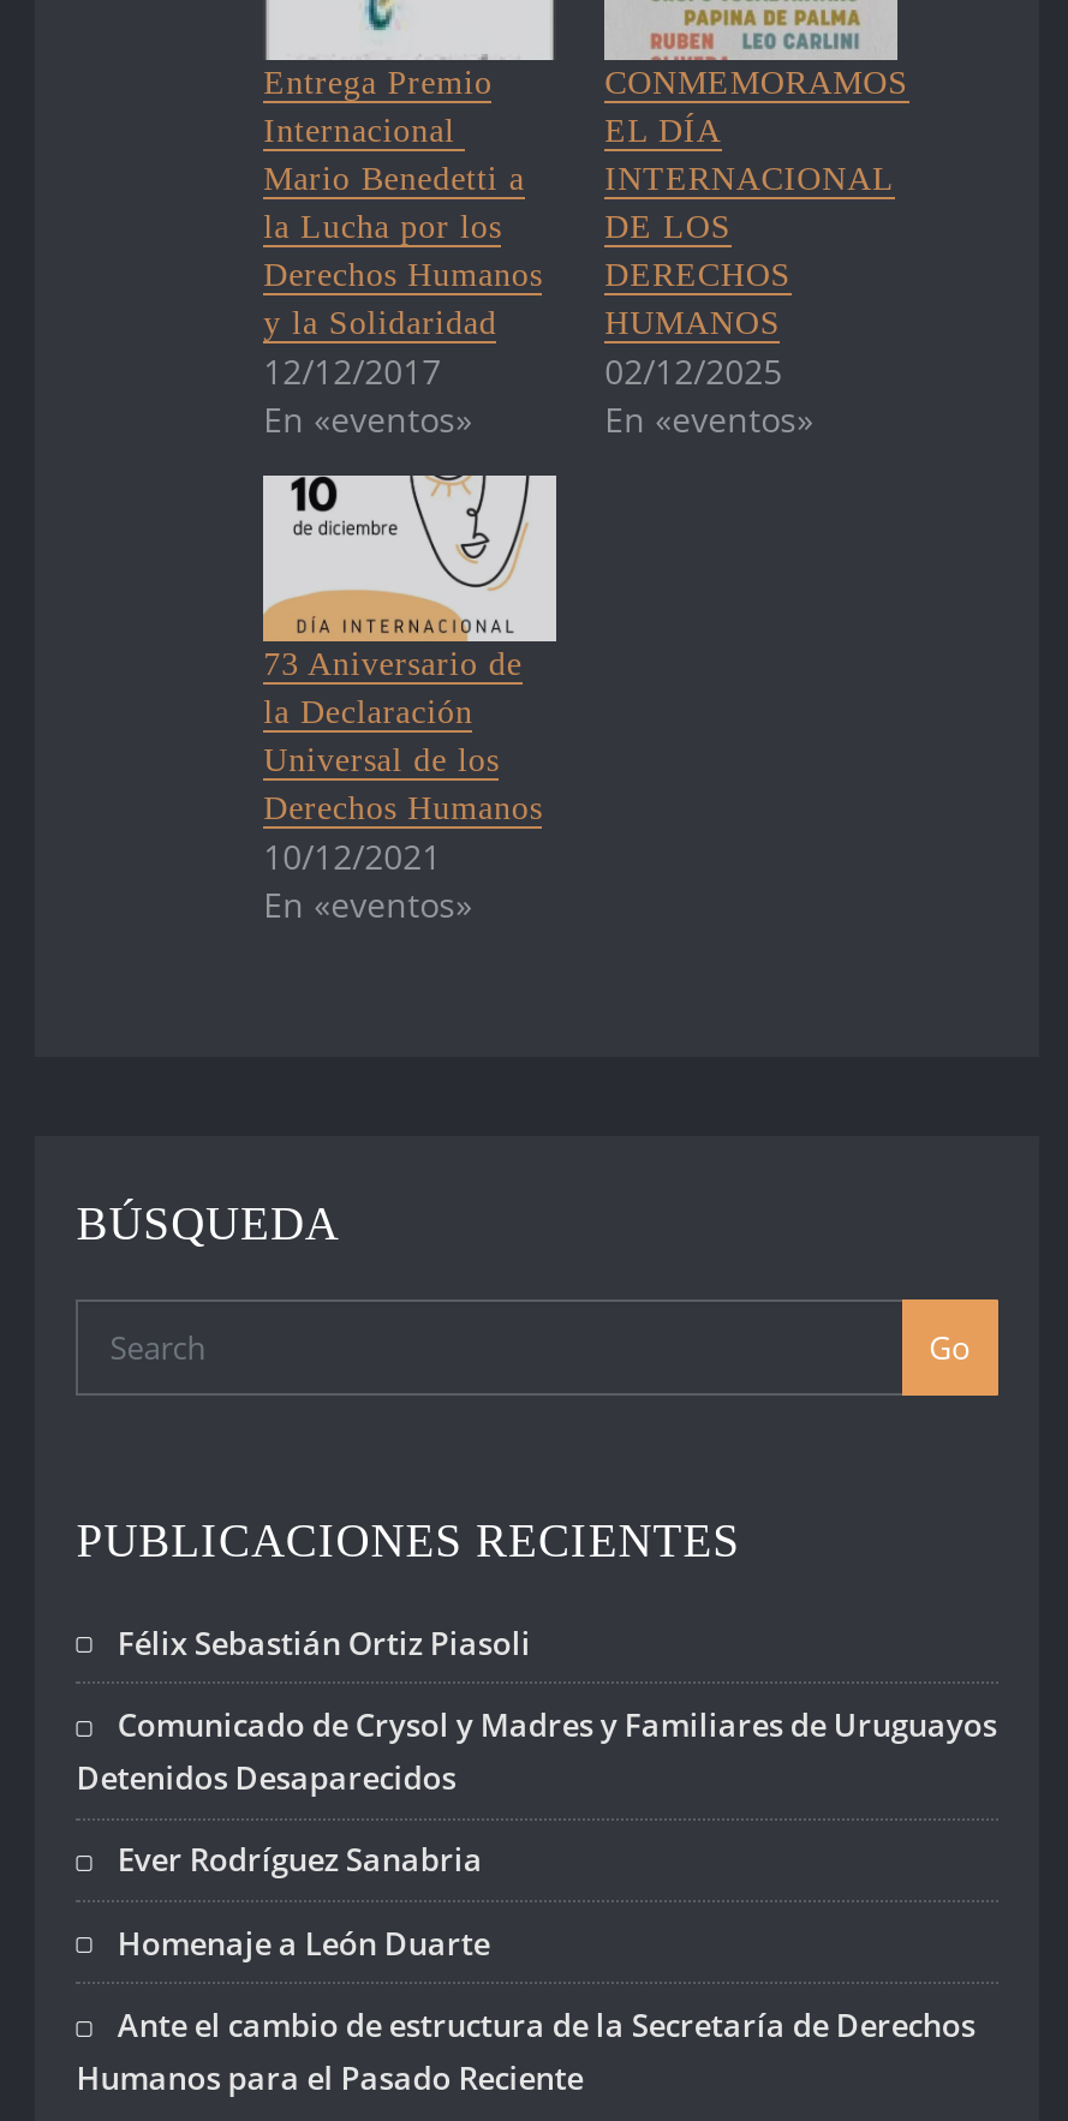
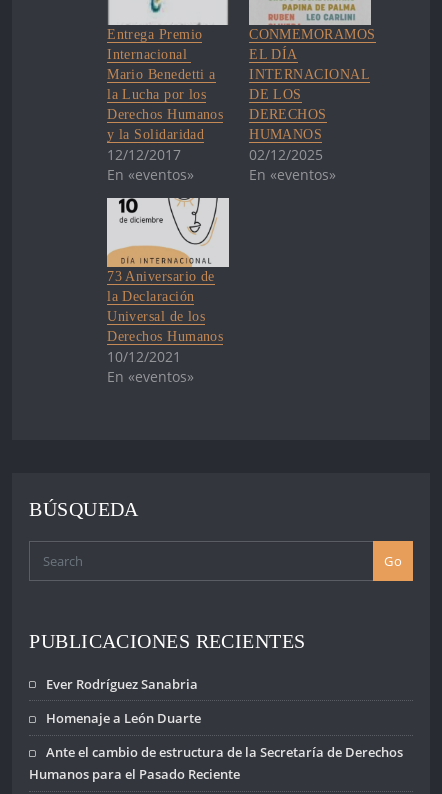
[76,1620,997,1799] Félix Sebastián Ortiz Piasoli | Comunicado de Crysol y Madres y Familiares de Uruguayos | Detenidos Desaparecidos -> none

